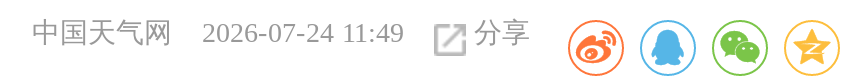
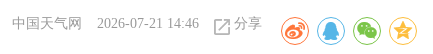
[32,18,404,48] 中国天气网 2026-07-24 11:49 -> [12,16,199,31] 中国天气网 2026-07-21 14:46

